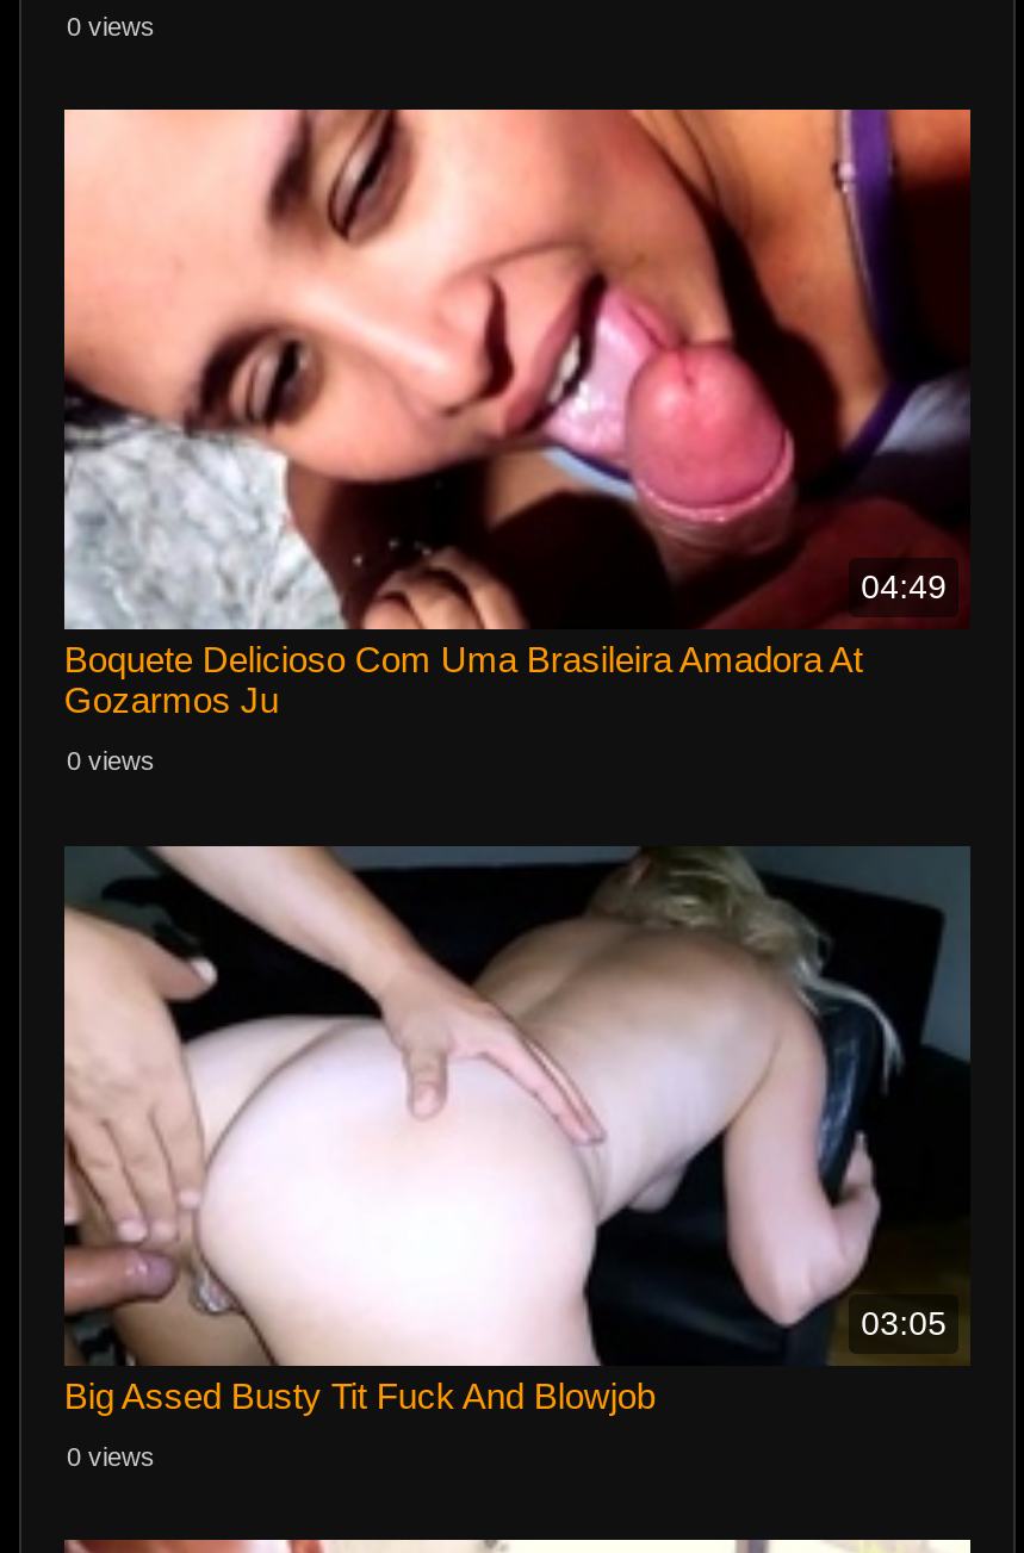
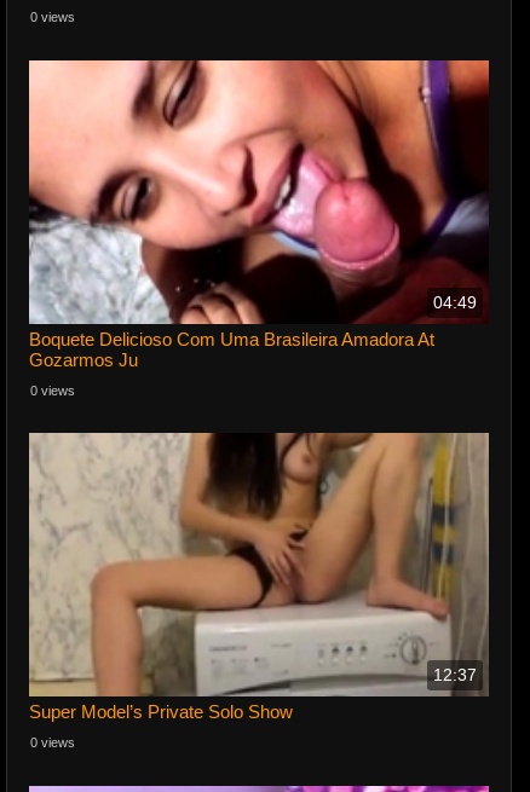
[64,845,970,1365] [image] | 03:05 -> [28,432,490,698] [image] | 12:37
[64,1375,655,1416] Big Assed Busty Tit Fuck And Blowjob -> [29,702,293,722] Super Model’s Private Solo Show

